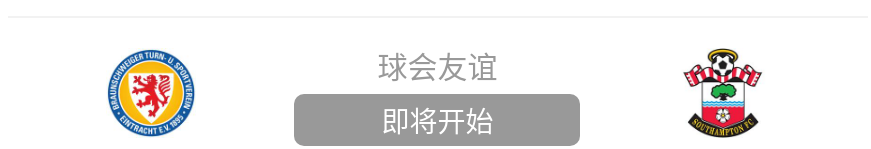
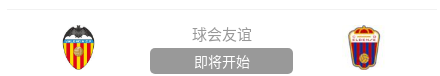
[106,49,196,139] [image] -> [57,25,100,71] [image]
[682,49,764,139] [image] -> [345,26,383,70] [image]

